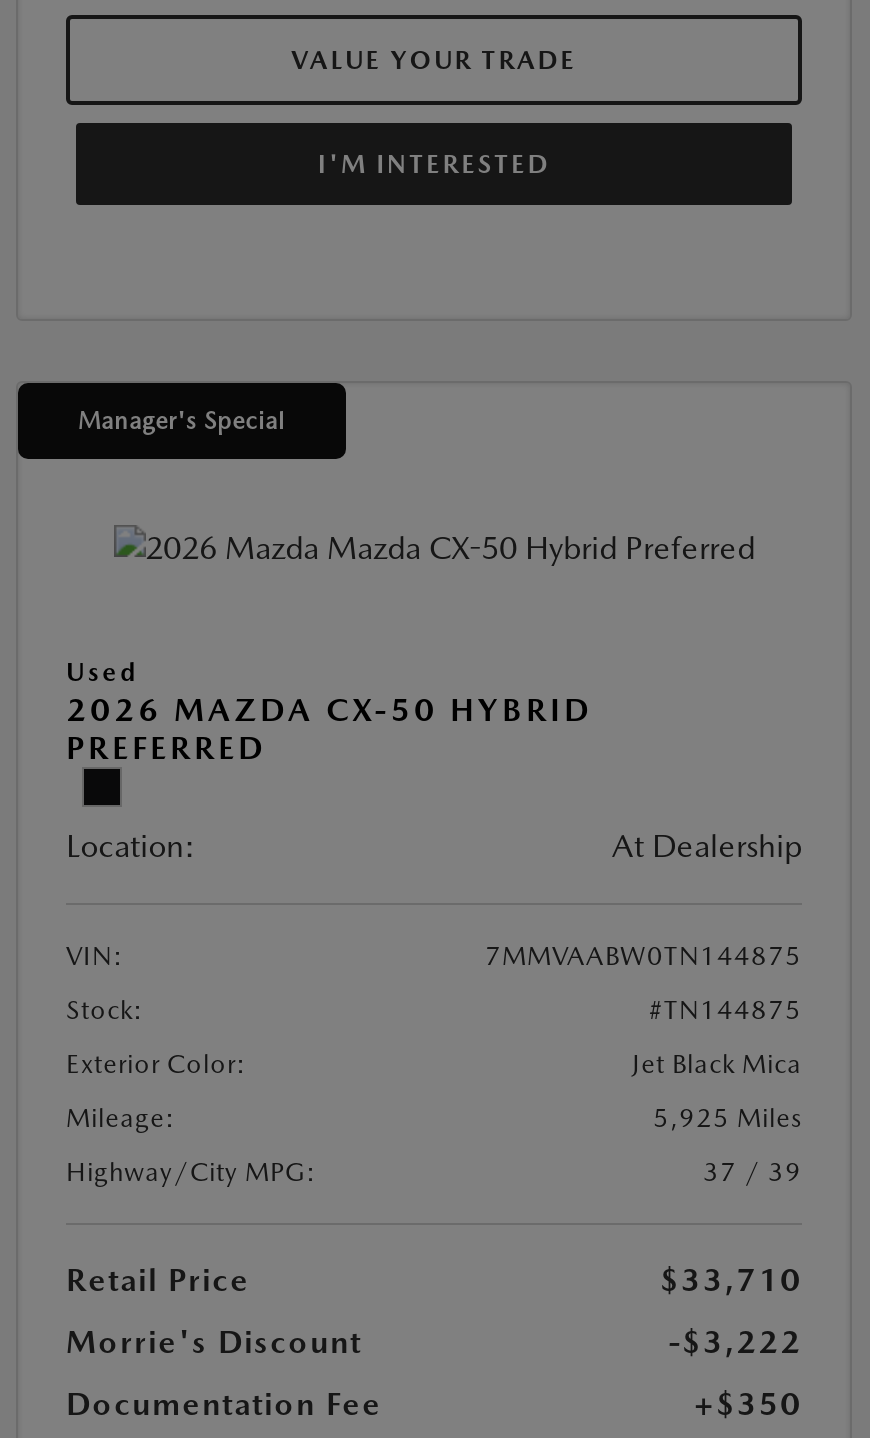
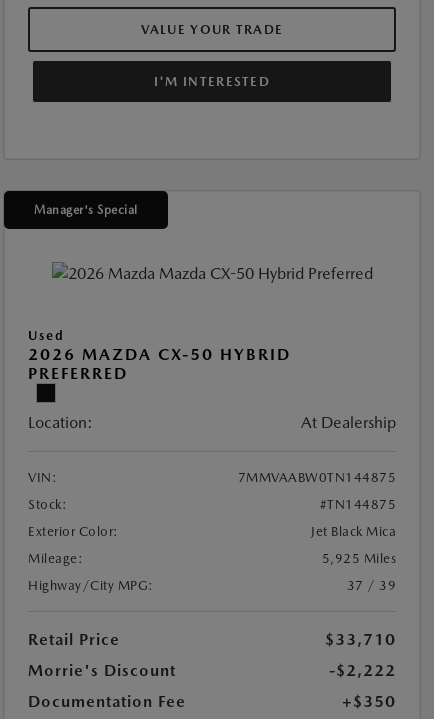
[668,1322,802,1360] -$3,222 -> [329,661,396,680] -$2,222

